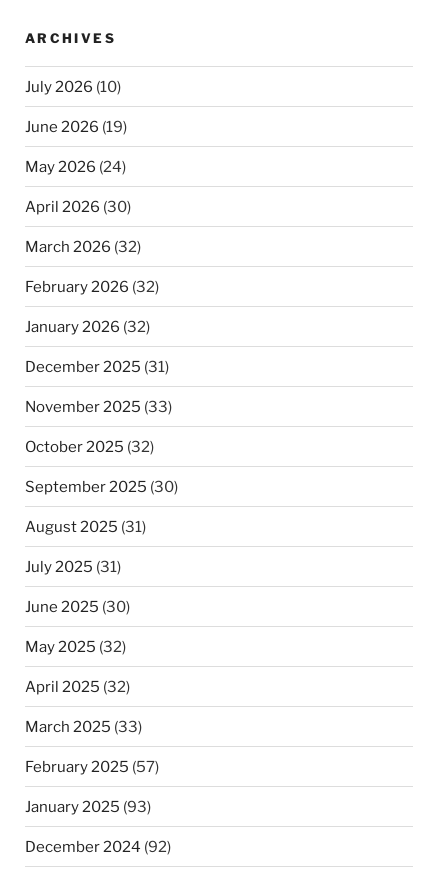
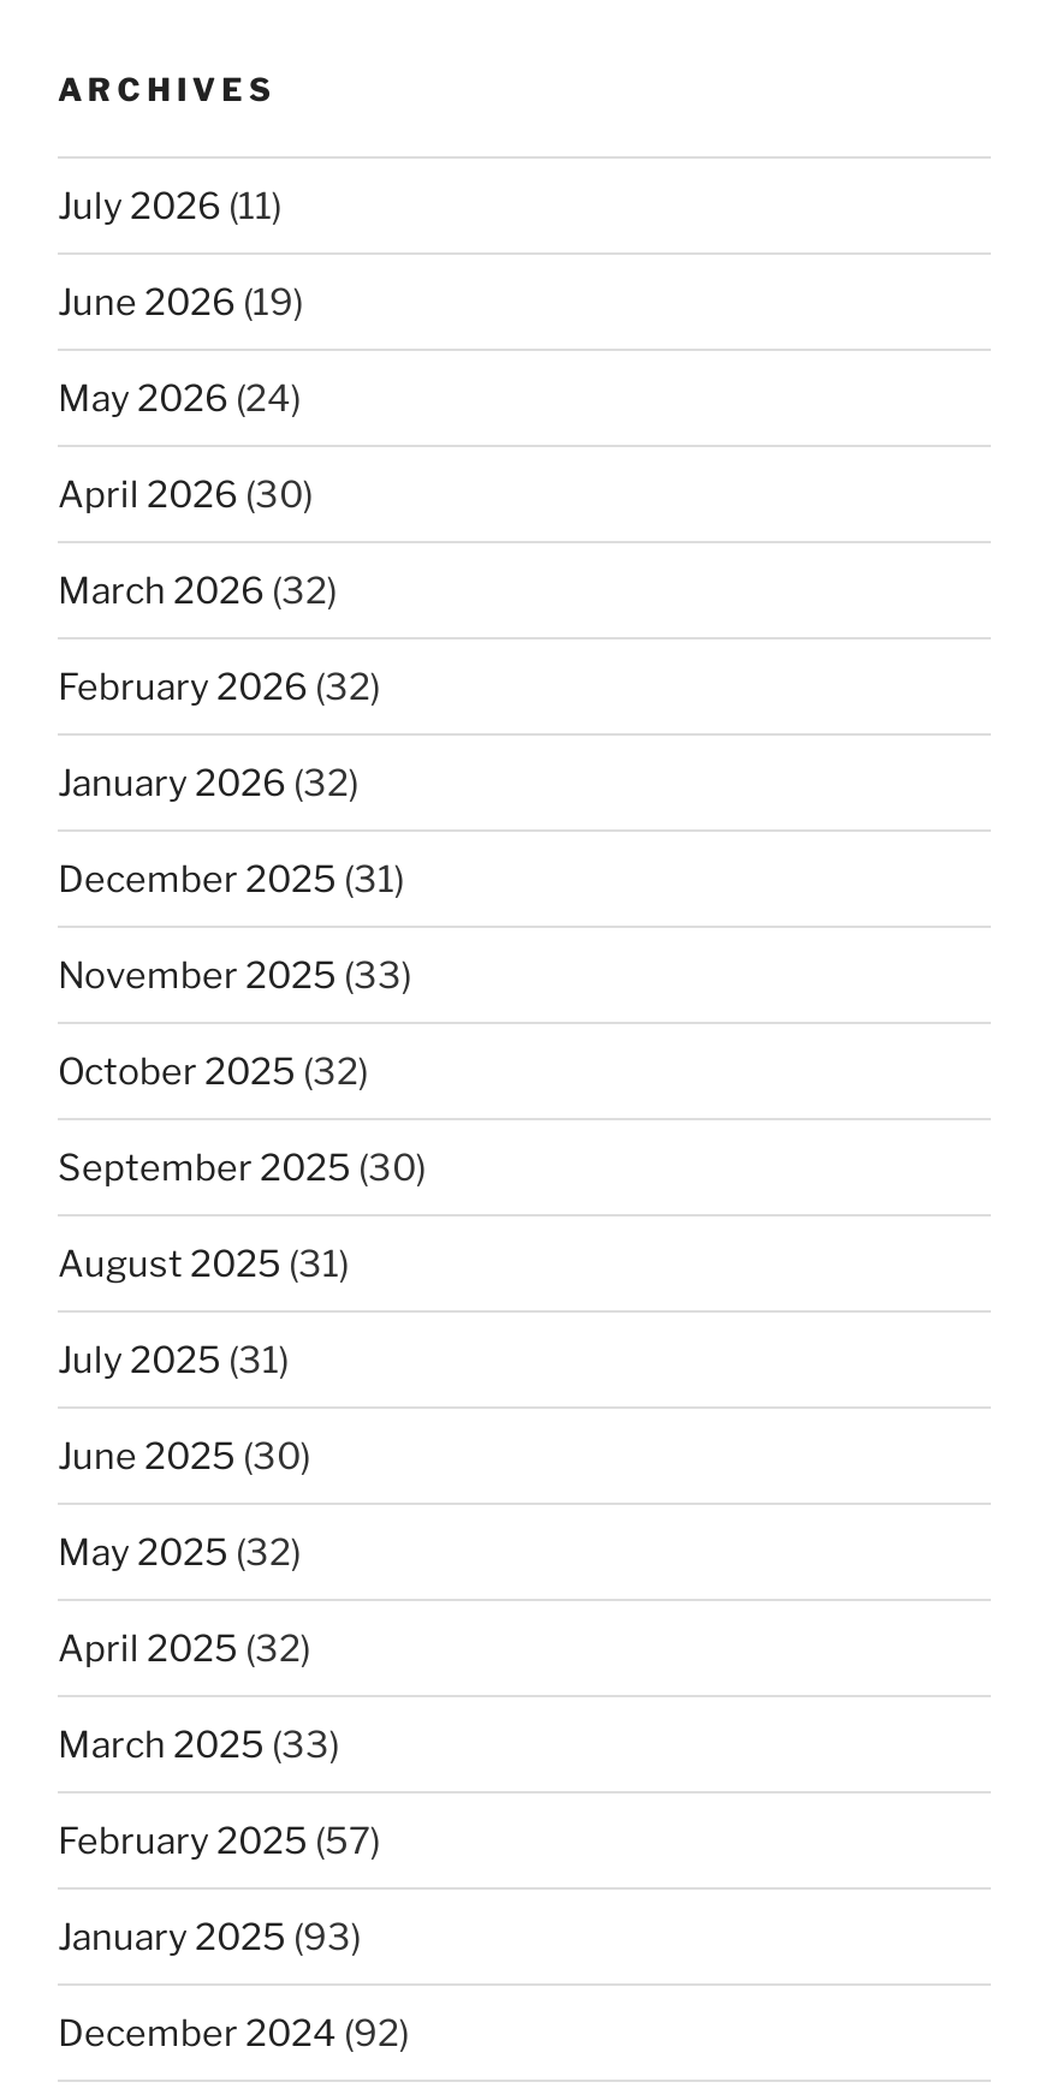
[25,78,121,96] July 2026 (10) -> [58,185,281,228] July 2026 (11)

